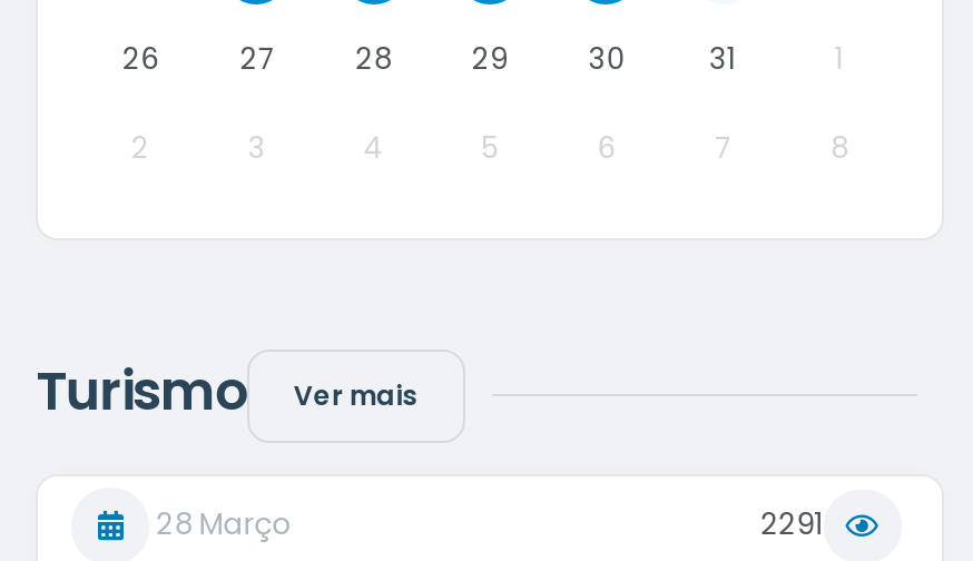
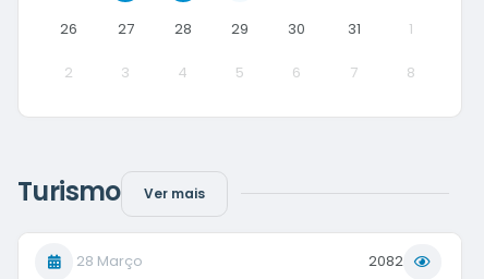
[761,503,823,546] 2291 -> [368,251,403,272] 2082

